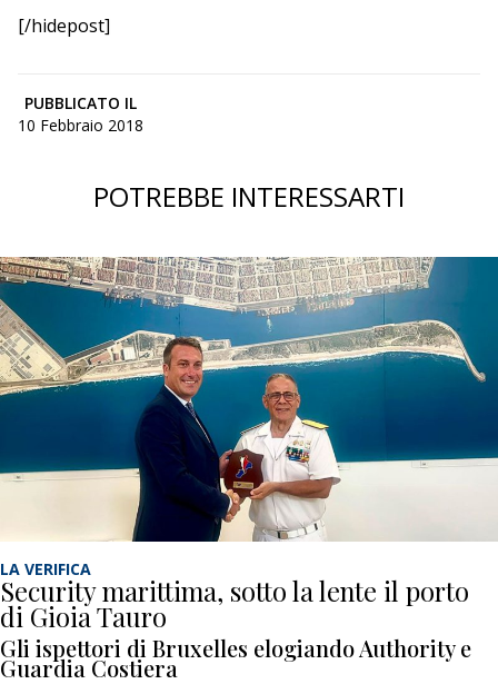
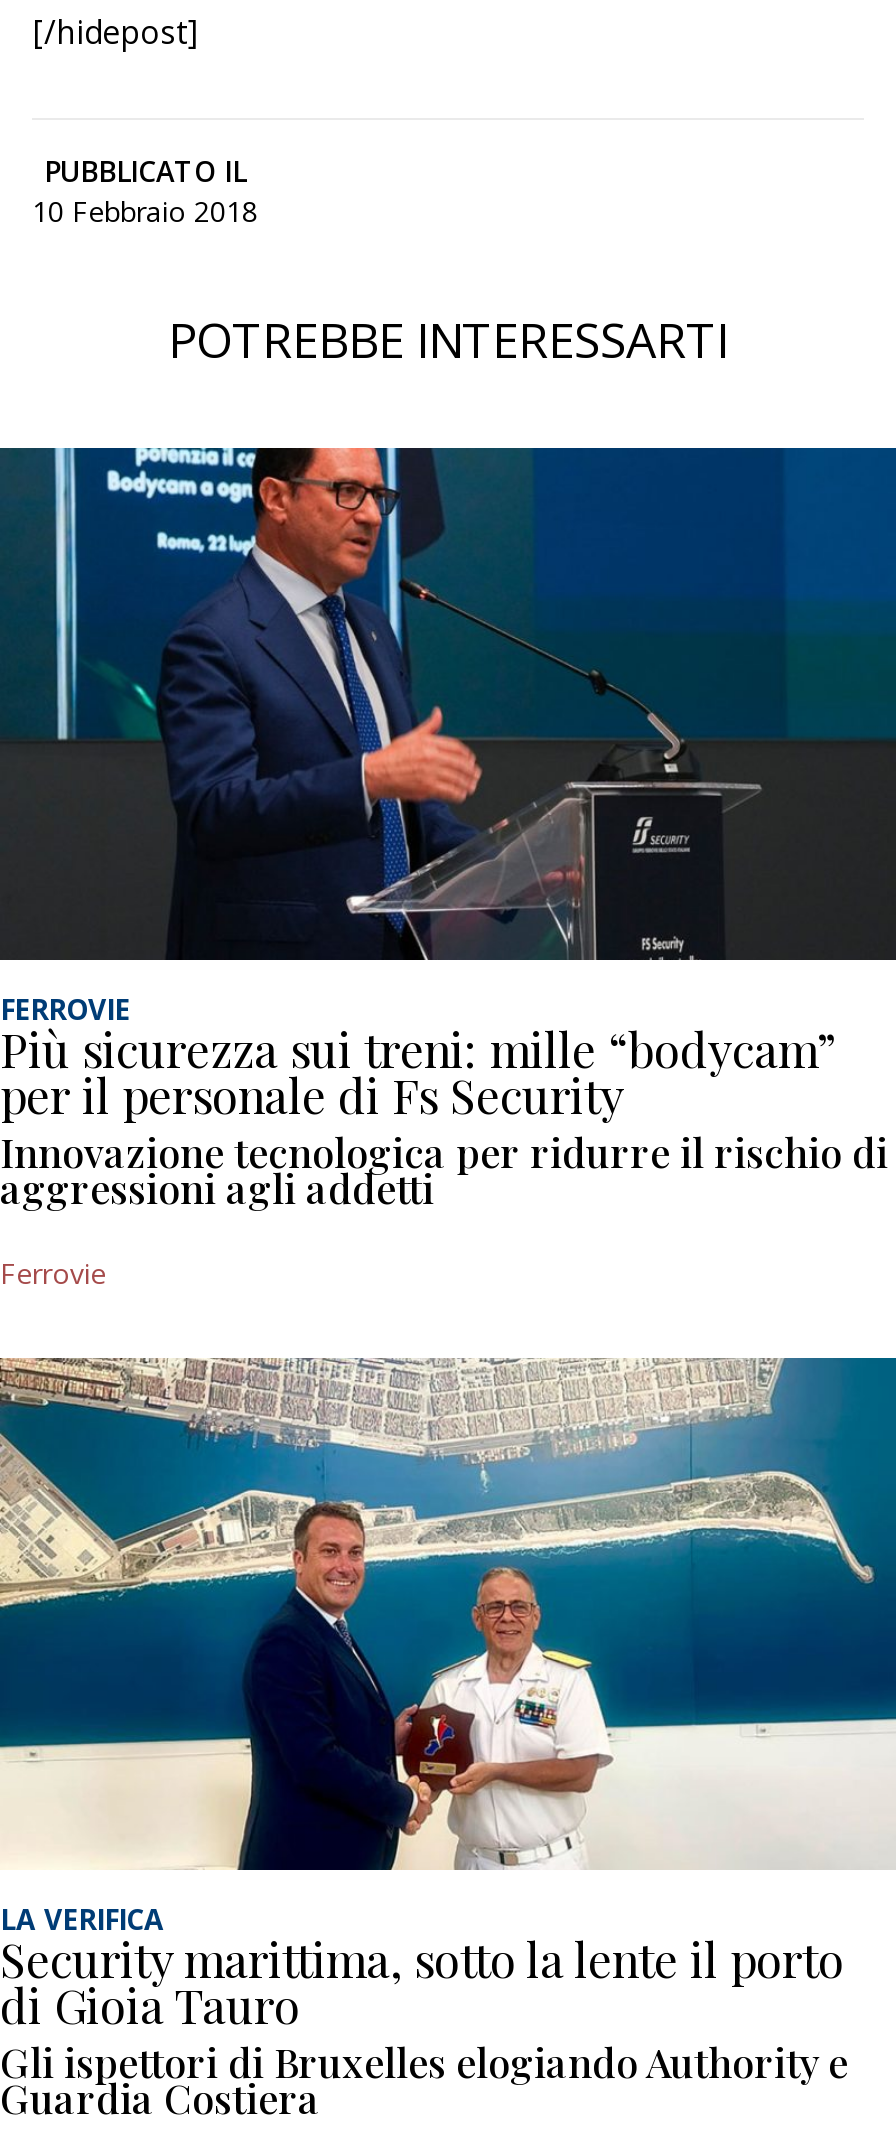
none -> [0,445,890,1291] [image] | FERROVIE | Più sicurezza sui treni: mille “bodycam” | per il personale di Fs Security | Innovazione tecnologica per ridurre il rischio di | aggressioni agli addetti | Ferrovie

